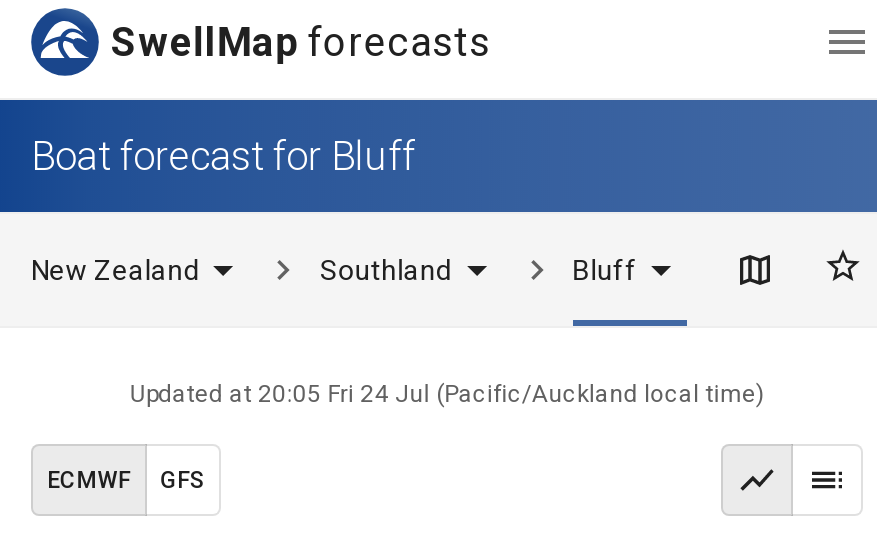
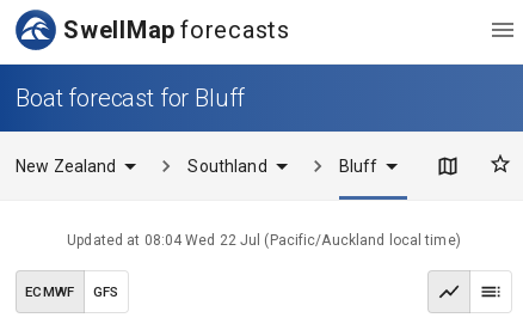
[129,380,765,408] Updated at 20:05 Fri 24 Jul (Pacific/Auckland local time) -> [67,232,461,249] Updated at 08:04 Wed 22 Jul (Pacific/Auckland local time)

